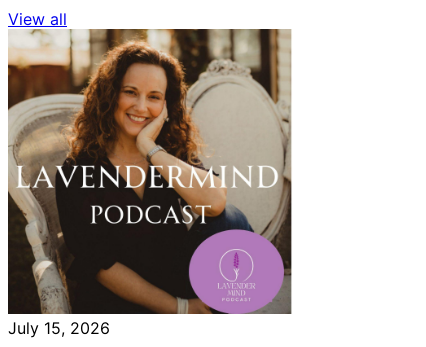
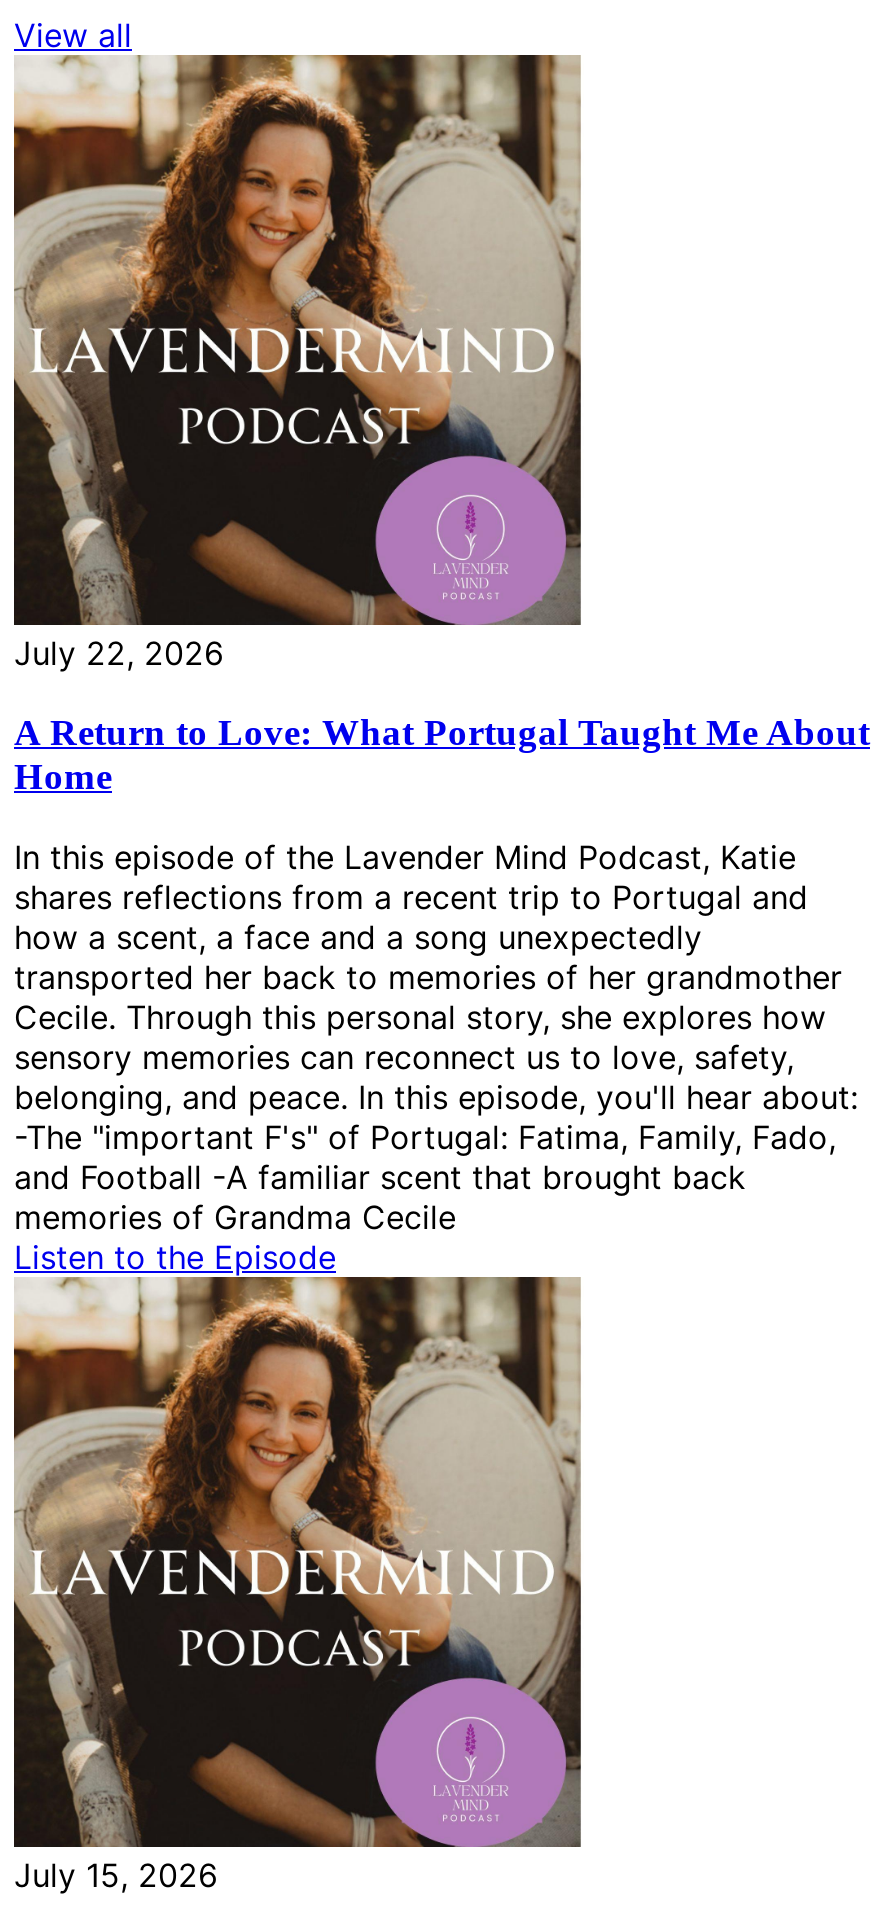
none -> [14,633,870,1276] July 22, 2026 | A Return to Love: What Portugal Taught Me About | Home | In this episode of the Lavender Mind Podcast, Katie | shares reflections from a recent trip to Portugal and | how a scent, a face and a song unexpectedly | transported her back to memories of her grandmother | Cecile. Through this personal story, she explores how | sensory memories can reconnect us to love, safety, | belonging, and peace. In this episode, you'll hear about: | -The "important F's" of Portugal: Fatima, Family, Fado, | and Football -A familiar scent that brought back | memories of Grandma Cecile | Listen to the Episode

